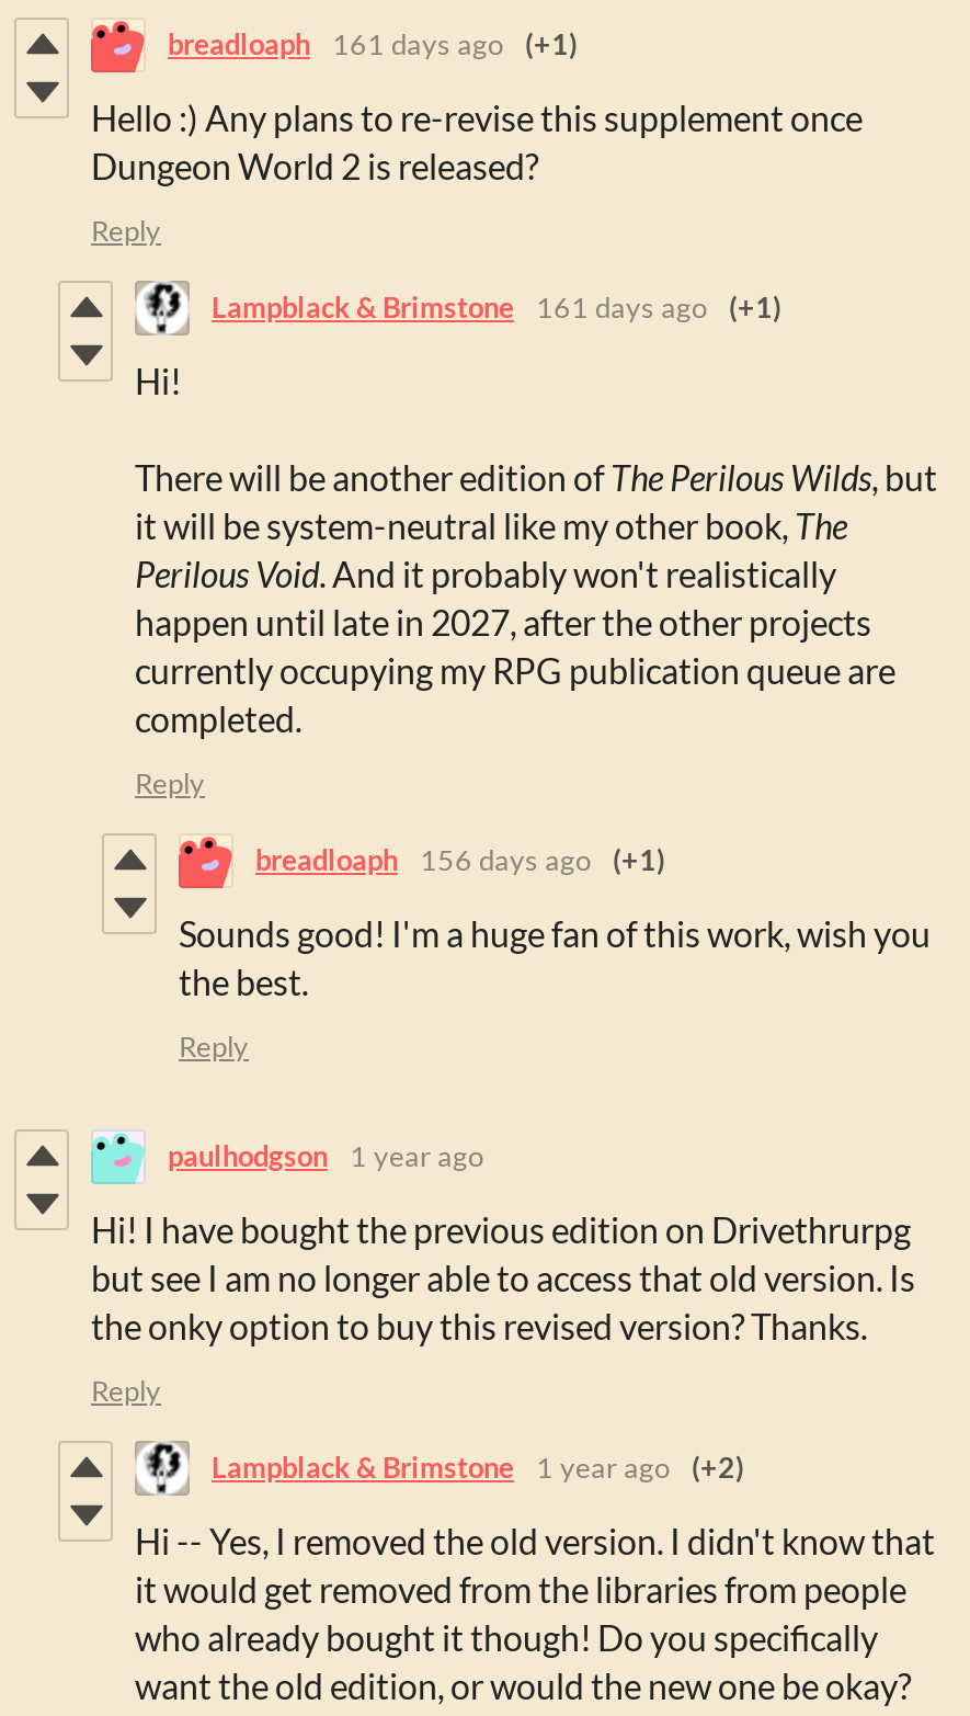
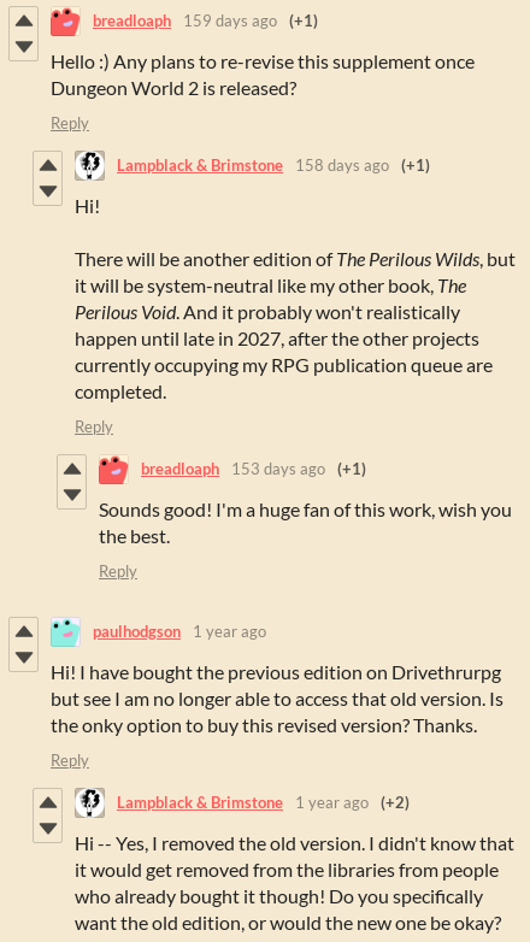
[168,27,578,62] breadloaph 161 days ago (+1) -> [93,11,318,30] breadloaph 159 days ago (+1)
[212,290,781,325] Lampblack & Brimstone 161 days ago (+1) -> [117,156,430,175] Lampblack & Brimstone 158 days ago (+1)
[255,843,665,878] breadloaph 156 days ago (+1) -> [141,459,366,479] breadloaph 153 days ago (+1)

